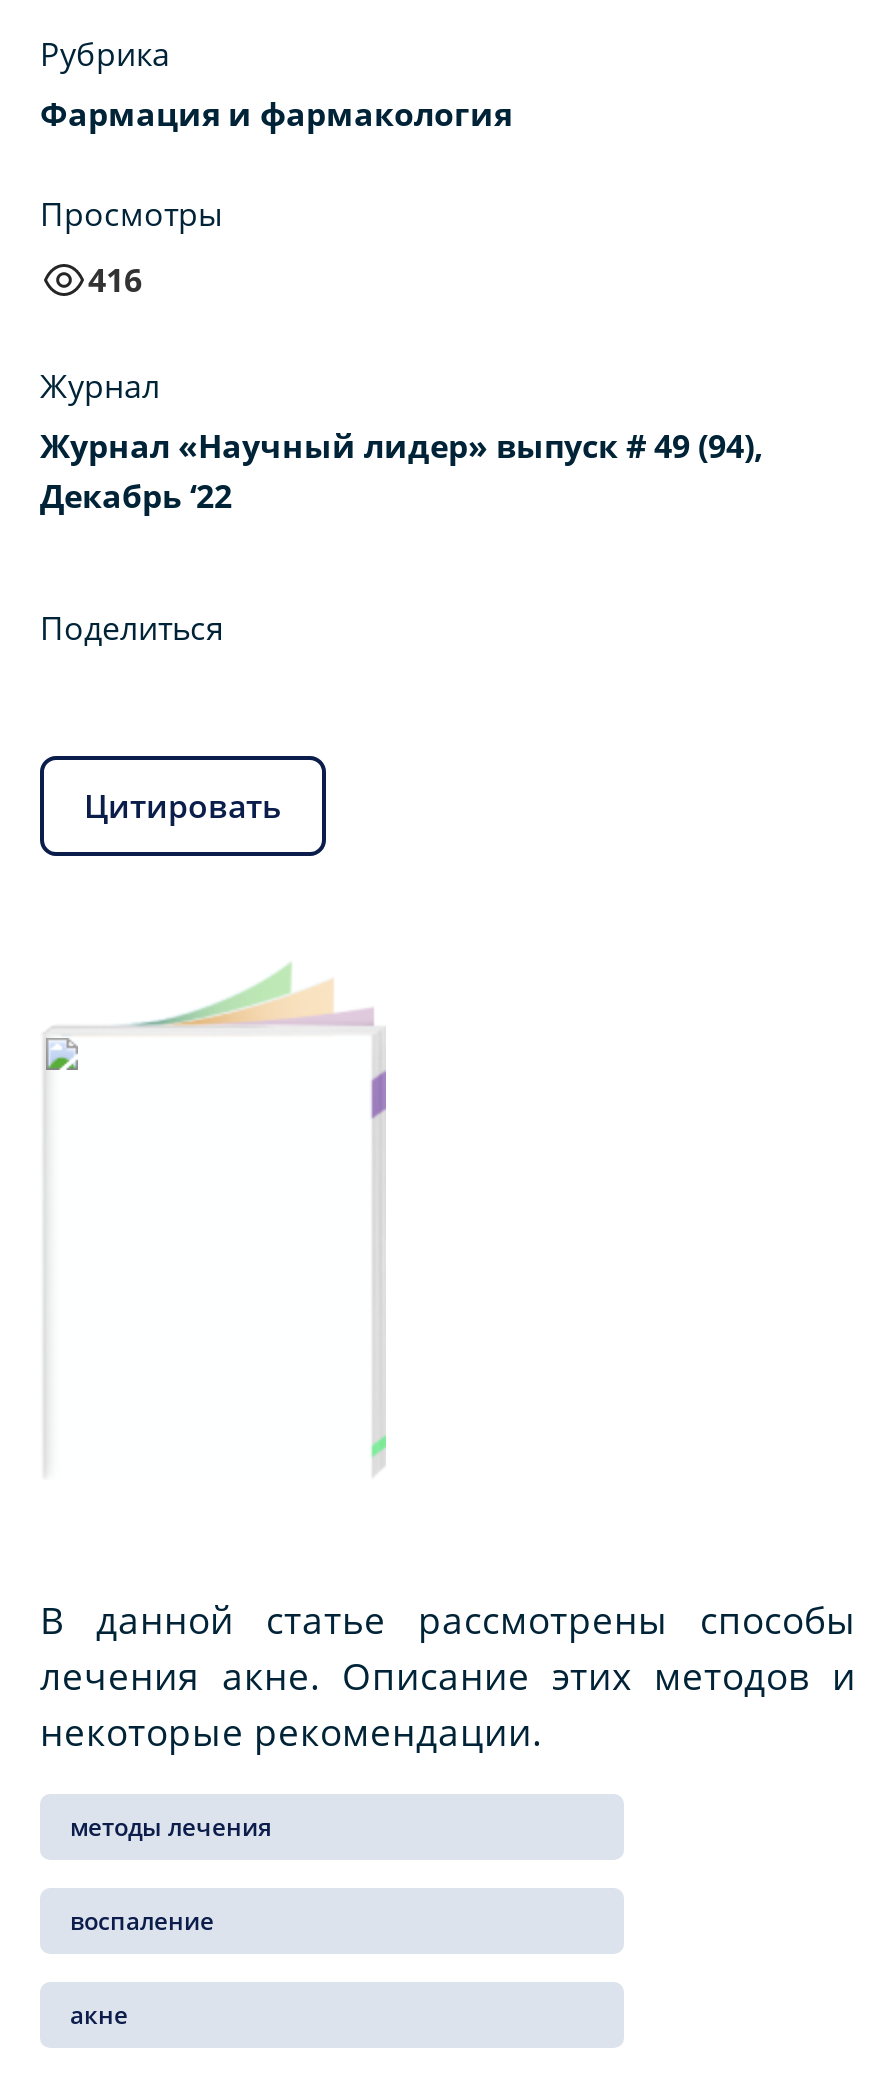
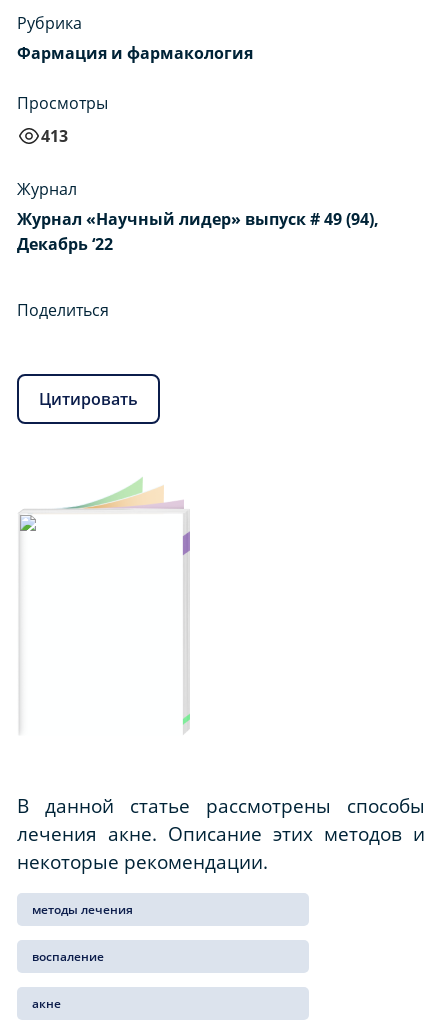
[88,258,142,302] 416 -> [41,125,68,147] 413

